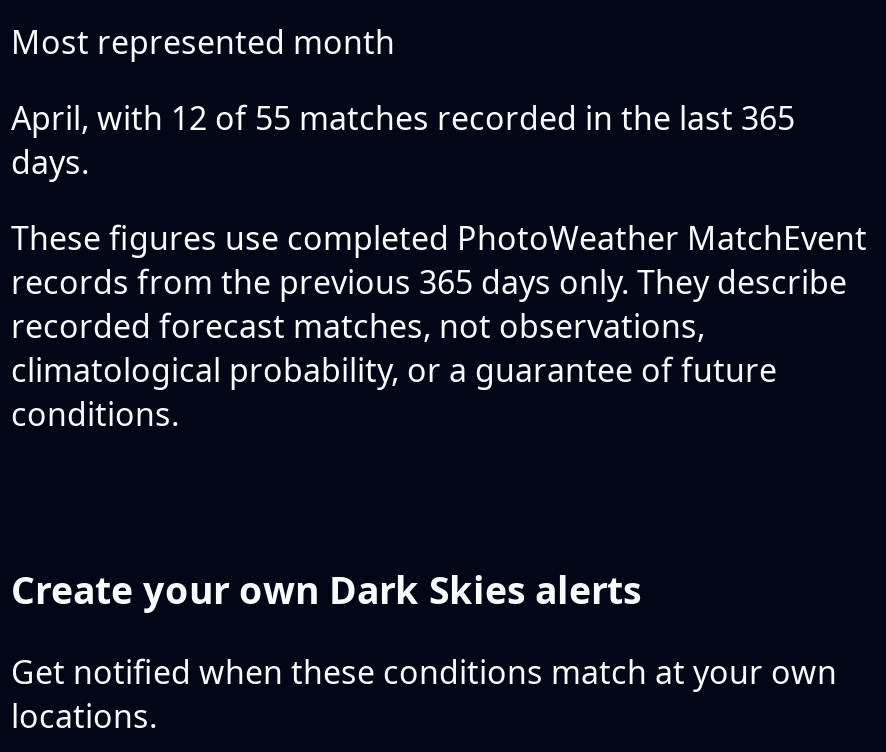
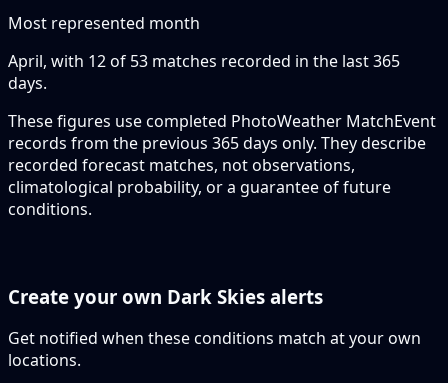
[11,95,795,139] April, with 12 of 55 matches recorded in the last 365 -> [8,49,400,71] April, with 12 of 53 matches recorded in the last 365

